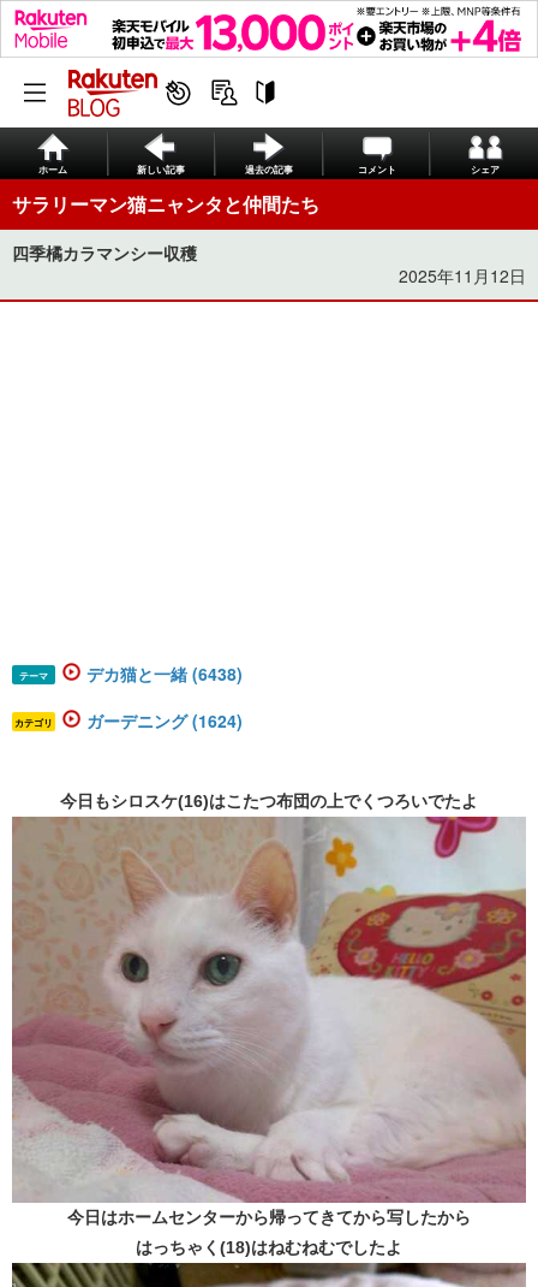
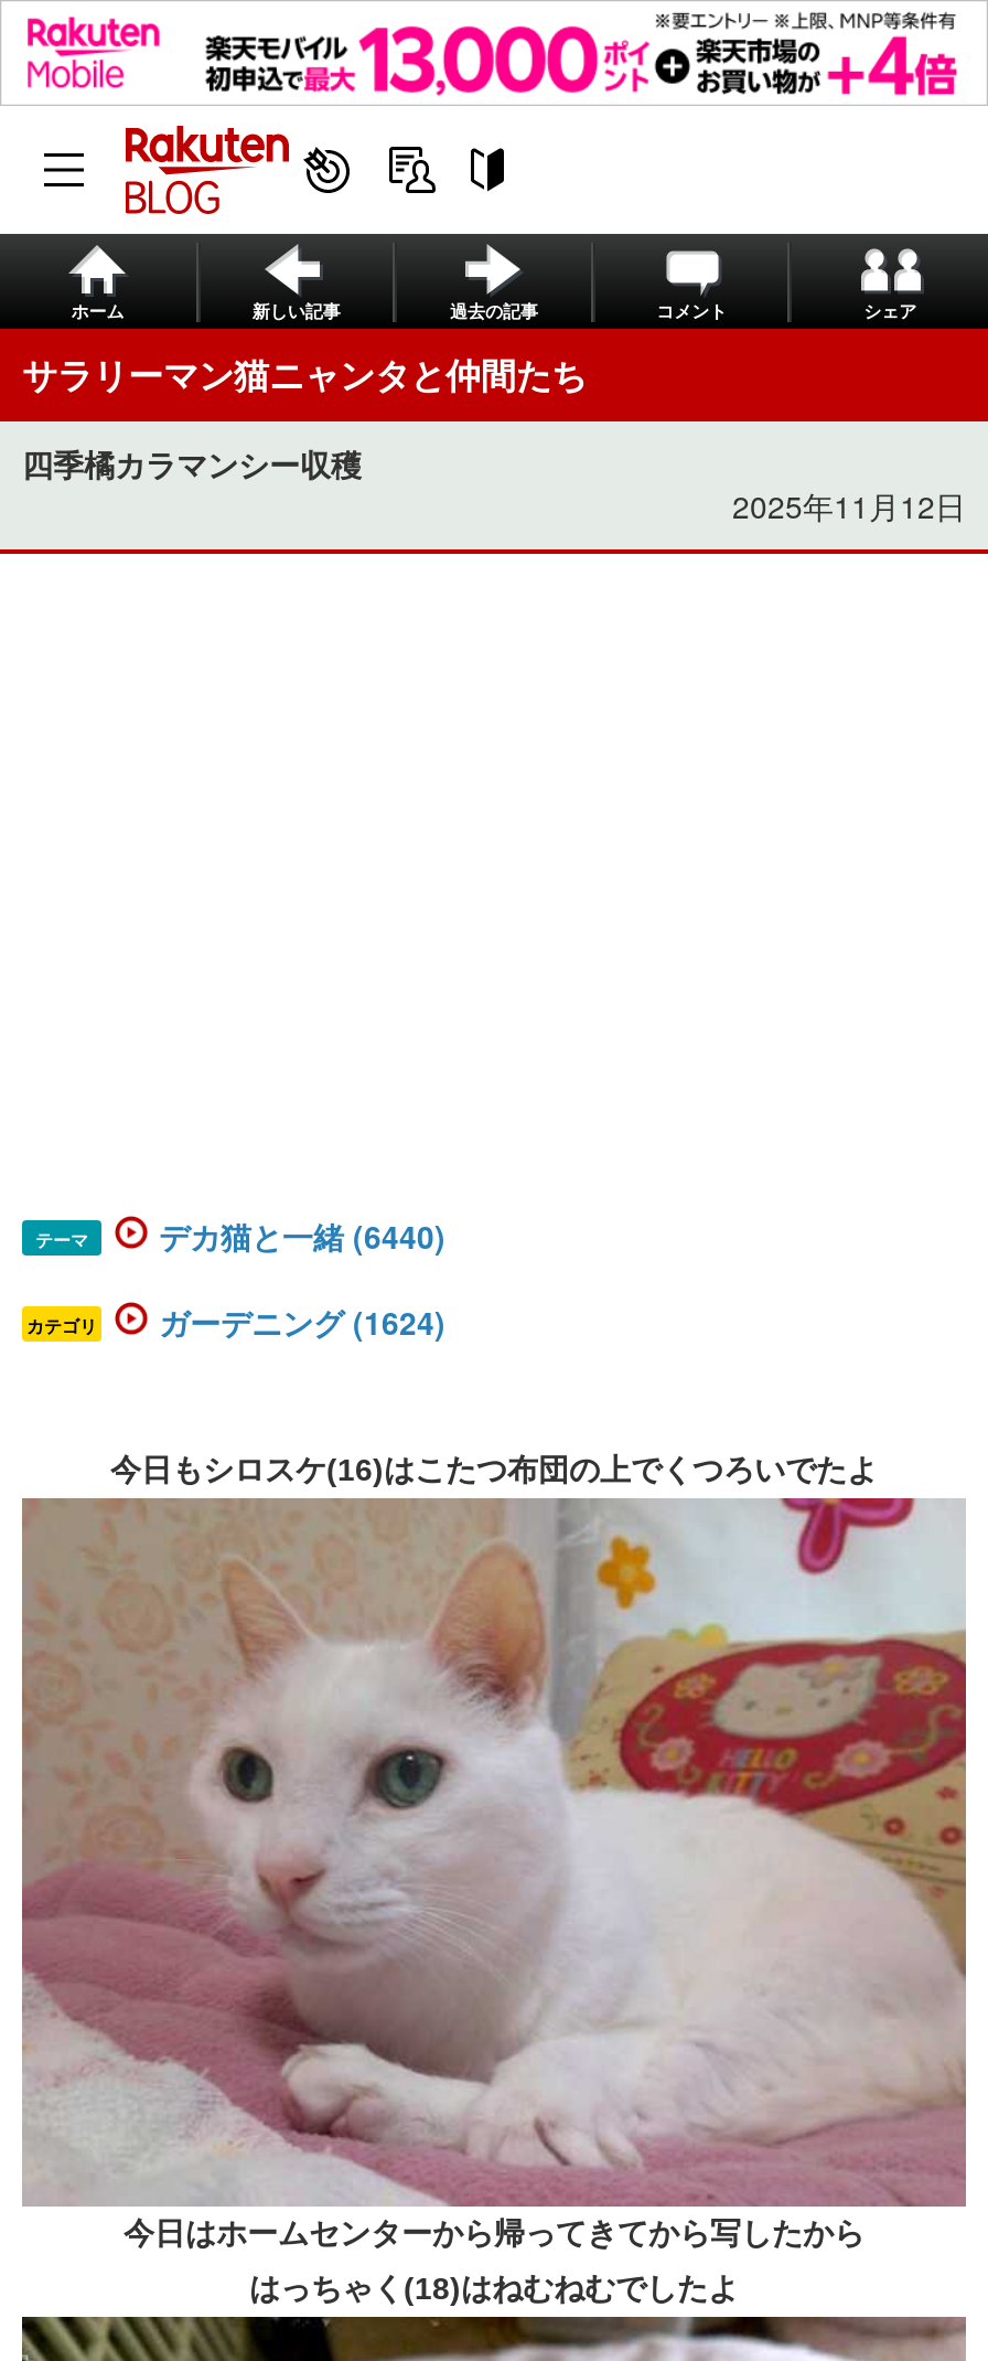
[86,661,243,685] デカ猫と一緒 (6438) -> [159,1213,445,1257] デカ猫と一緒 (6440)

